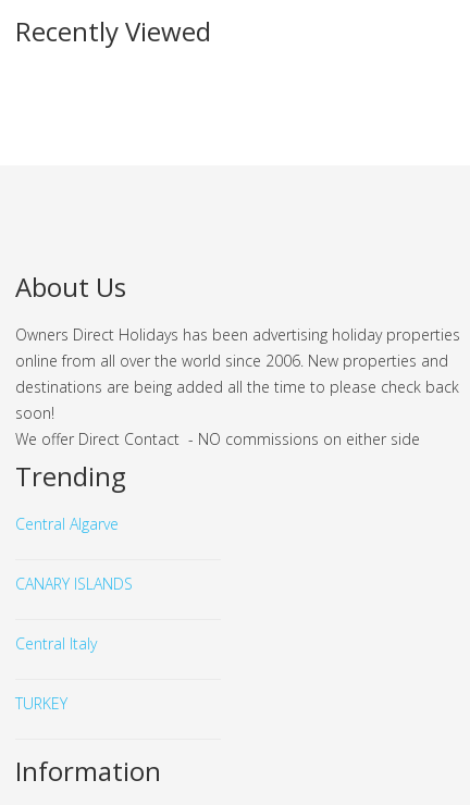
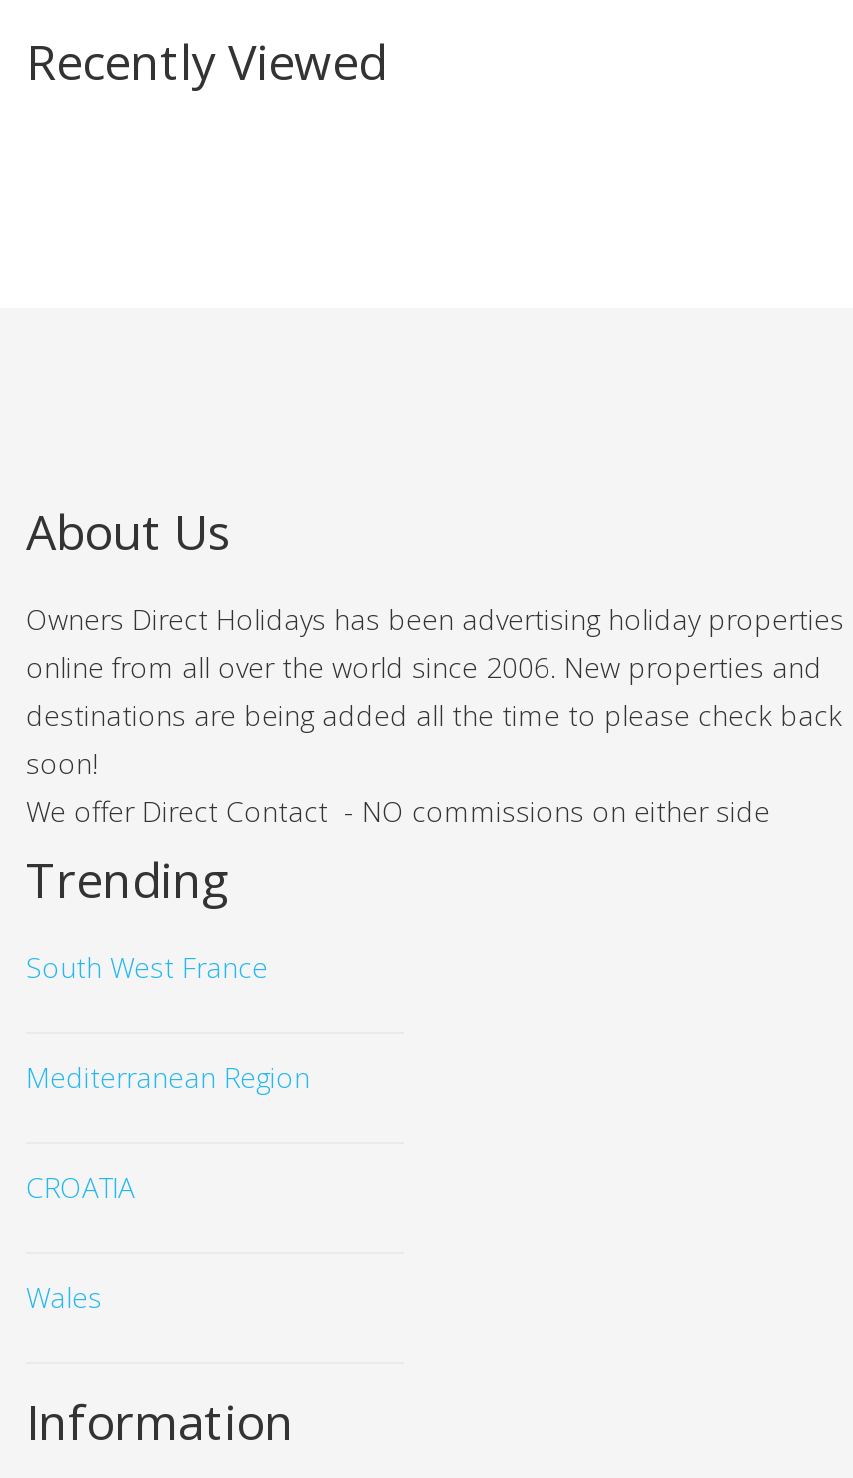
[15,513,119,534] Central Algarve -> [26,948,268,986] South West France
[15,573,133,594] CANARY ISLANDS -> [26,1058,310,1096] Mediterranean Region
[15,633,97,654] Central Italy -> [26,1168,134,1206] CROATIA
[15,693,67,714] TURKEY -> [26,1278,102,1316] Wales

